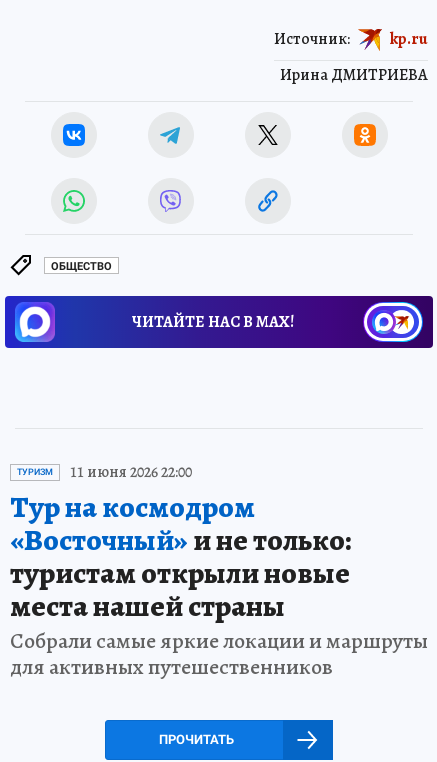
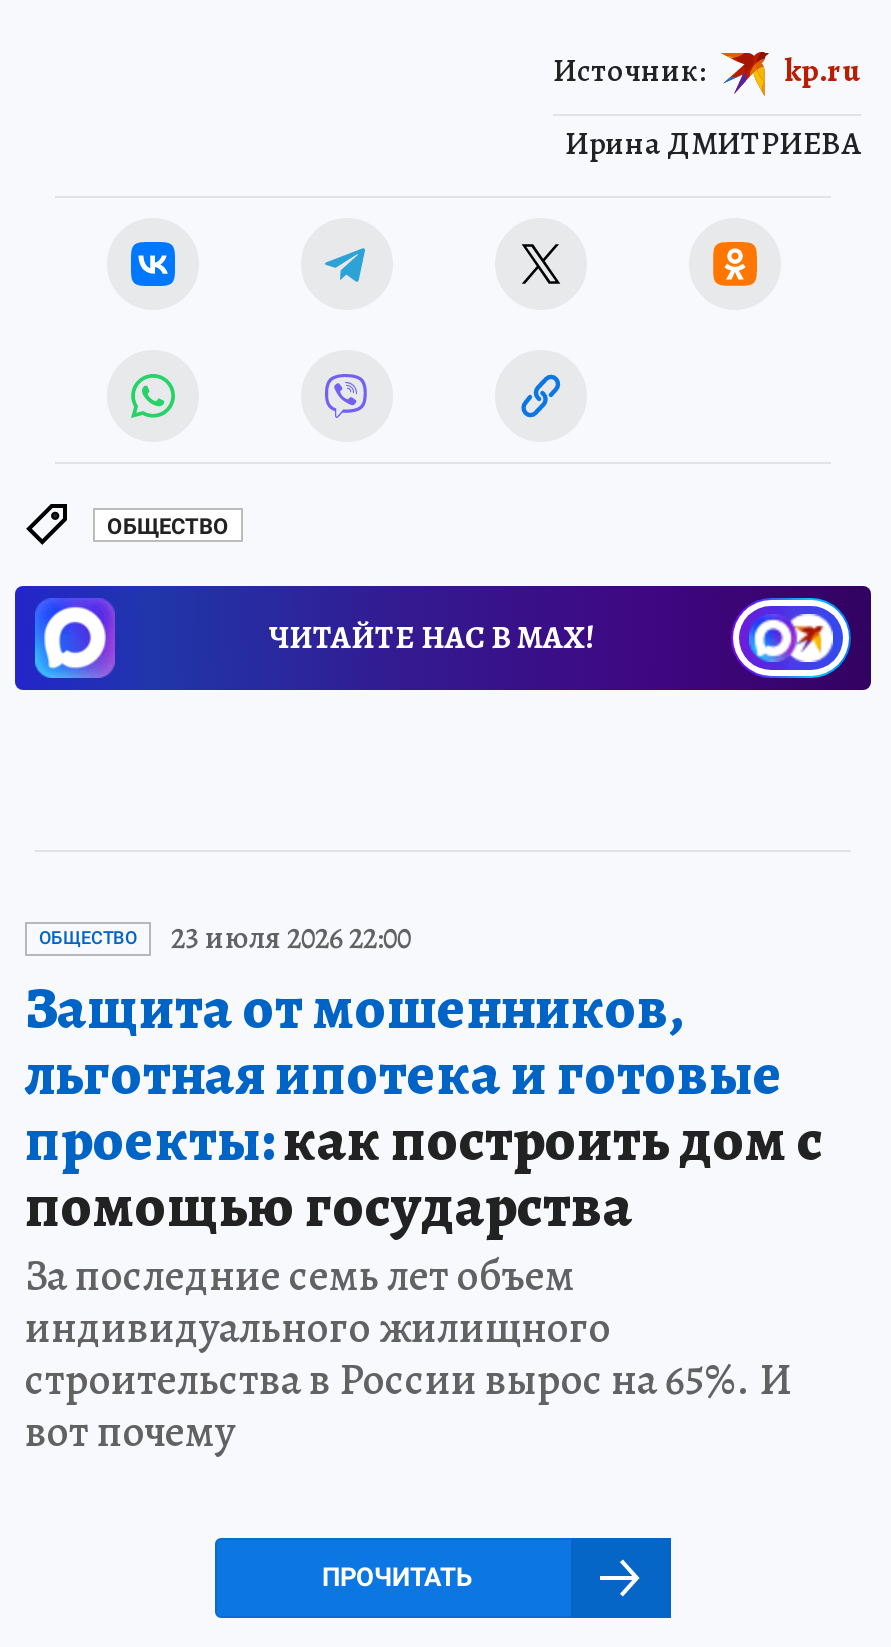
[10,461,428,682] ТУРИЗМ | 11 июня 2026 22:00 | Тур на космодром | «Восточный»и не только: | туристам открыли новые | места нашей страны | Собрали самые яркие локации и маршруты | для активных путешественников -> [25,916,823,1462] ОБЩЕСТВО | 23 июля 2026 22:00 | Защита от мошенников, | льготная ипотека и готовые | проекты:как построить дом с | помощью государства | За последние семь лет объем | индивидуального жилищного | строительства в России вырос на 65%. И | вот почему

